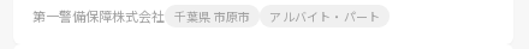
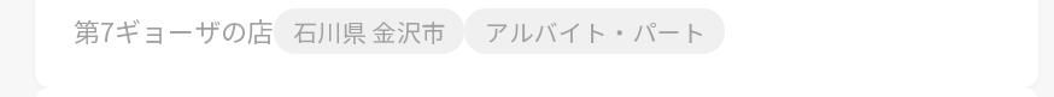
[32,6,251,25] 第一警備保障株式会社 千葉県 市原市 -> [74,11,446,50] 第7ギョーザの店 石川県 金沢市

